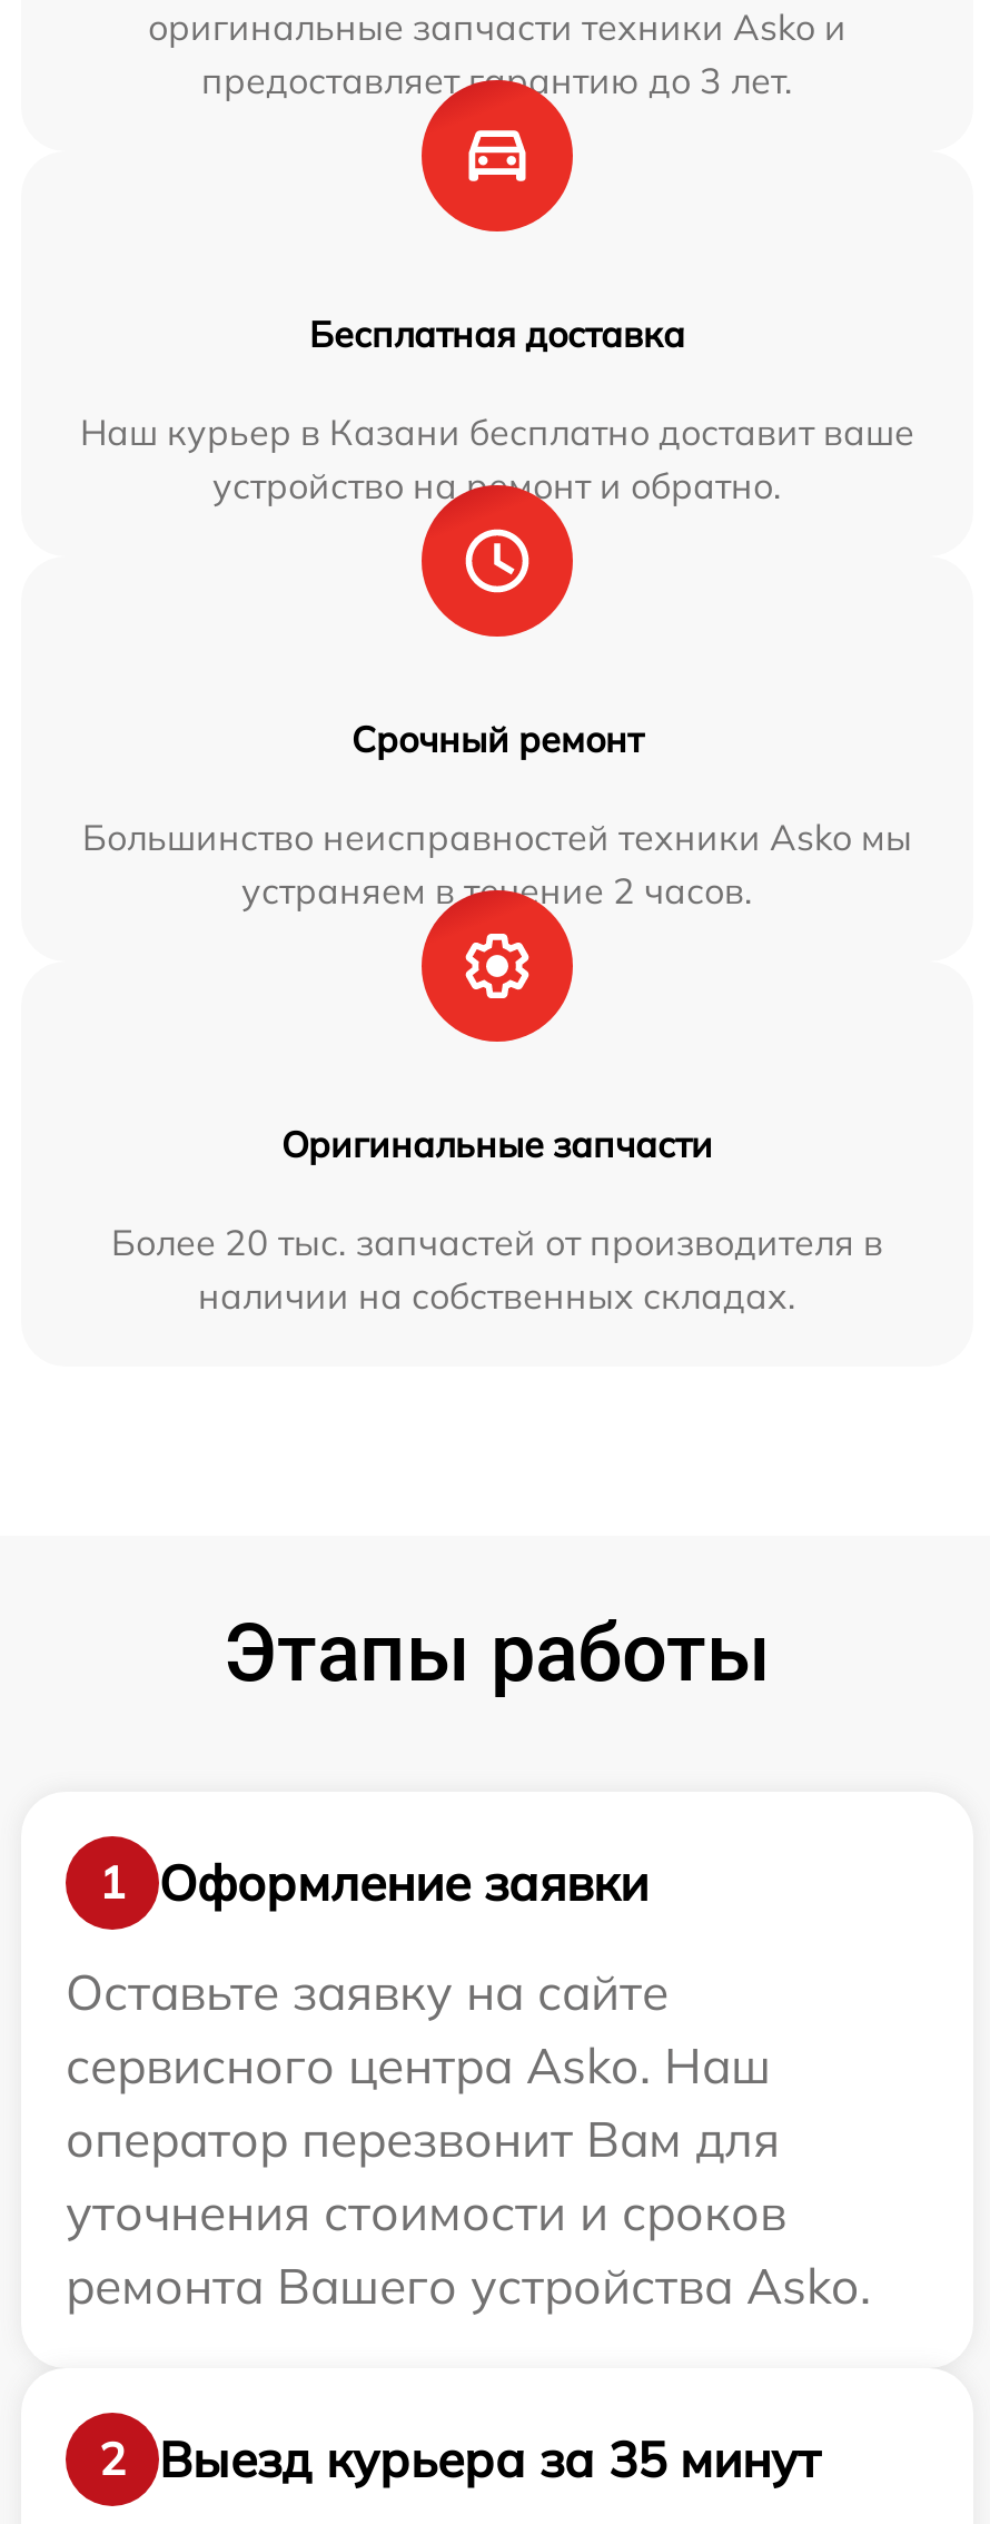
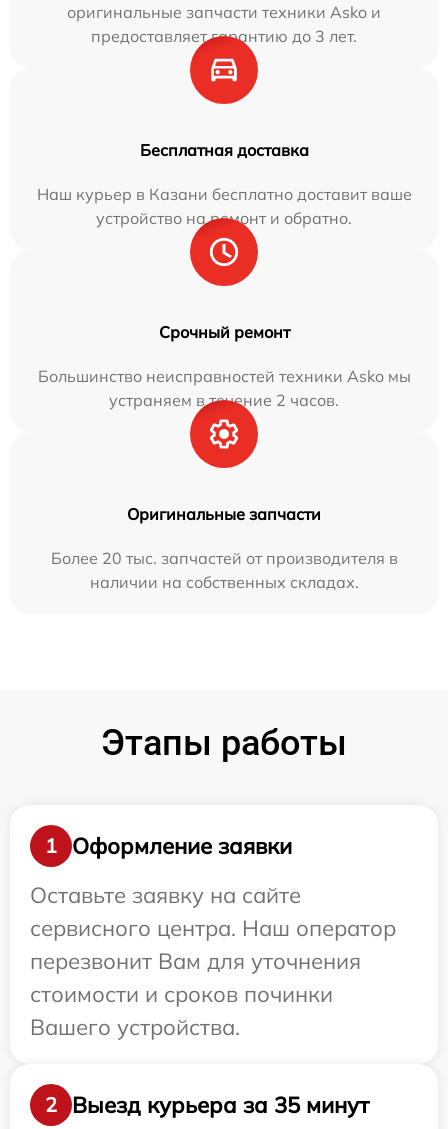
[66,2035,871,2318] сервисного центра Asko. Наш | оператор перезвонит Вам для | уточнения стоимости и сроков | ремонта Вашего устройства Asko. -> [30,914,396,1041] сервисного центра. Наш оператор | перезвонит Вам для уточнения | стоимости и сроков починки | Вашего устройства.

